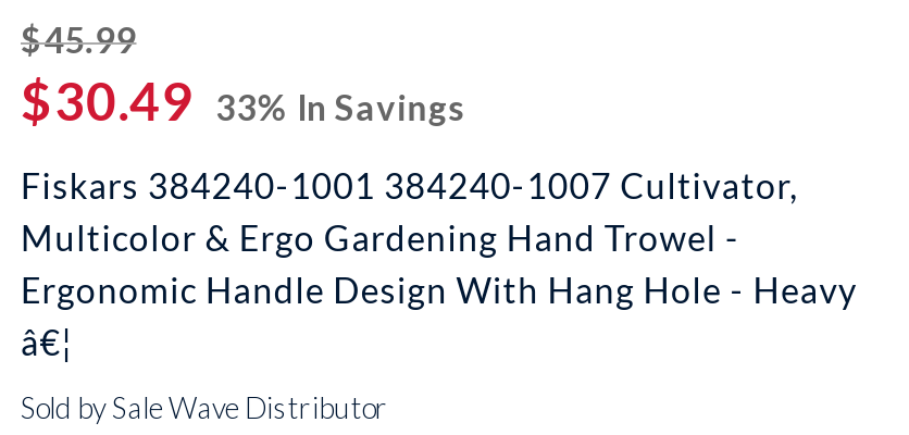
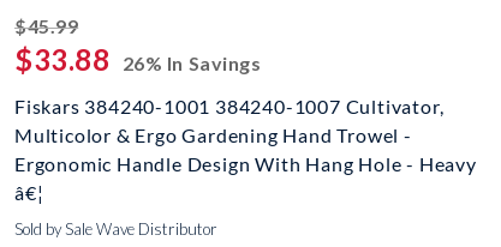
[21,69,467,132] $30.49 33% In Savings -> [14,42,261,77] $33.88 26% In Savings

